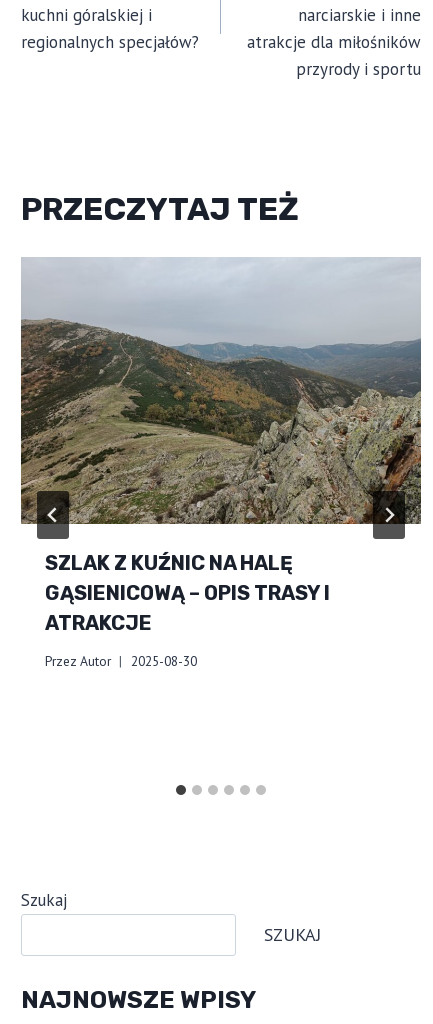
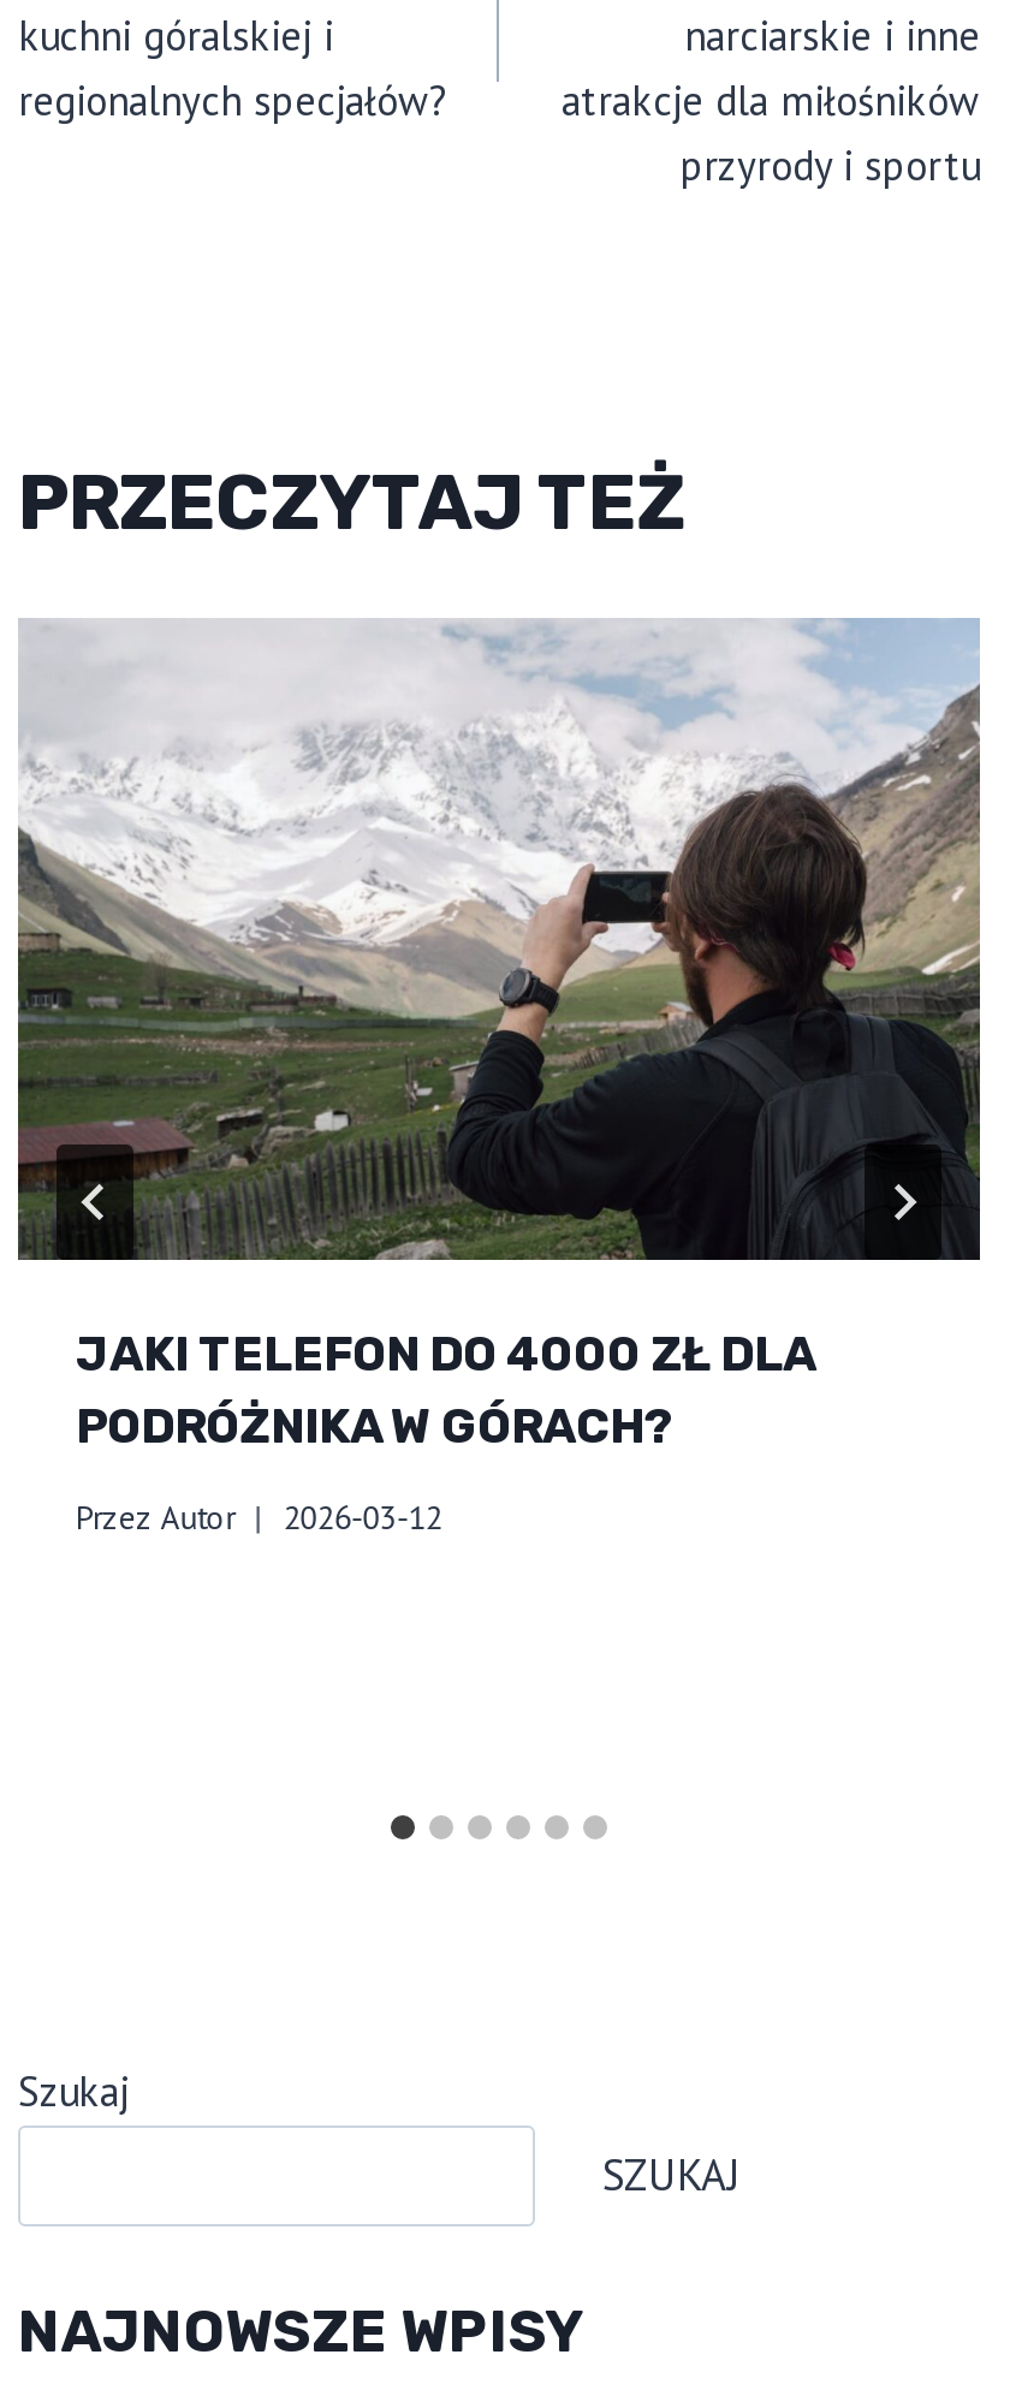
[20,259,422,635] [image] | SZLAK Z KUŹNIC NA HALĘ | GĄSIENICOWĄ – OPIS TRASY I | ATRAKCJE -> [18,652,980,1454] [image] | JAKI TELEFON DO 4000 ZŁ DLA | PODRÓŻNIKA W GÓRACH?
[45,652,197,670] Przez Autor 2025-08-30 -> [76,1496,442,1540] Przez Autor 2026-03-12

